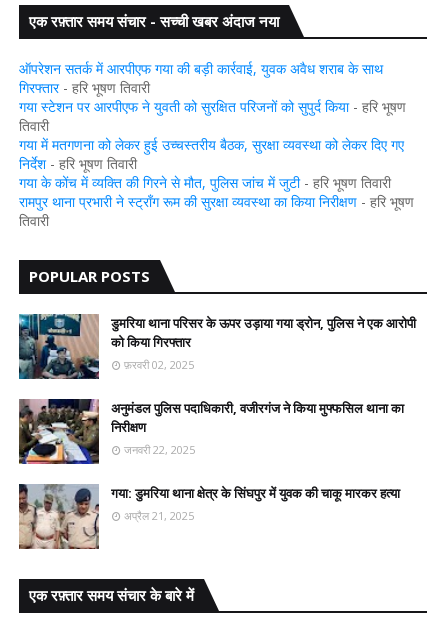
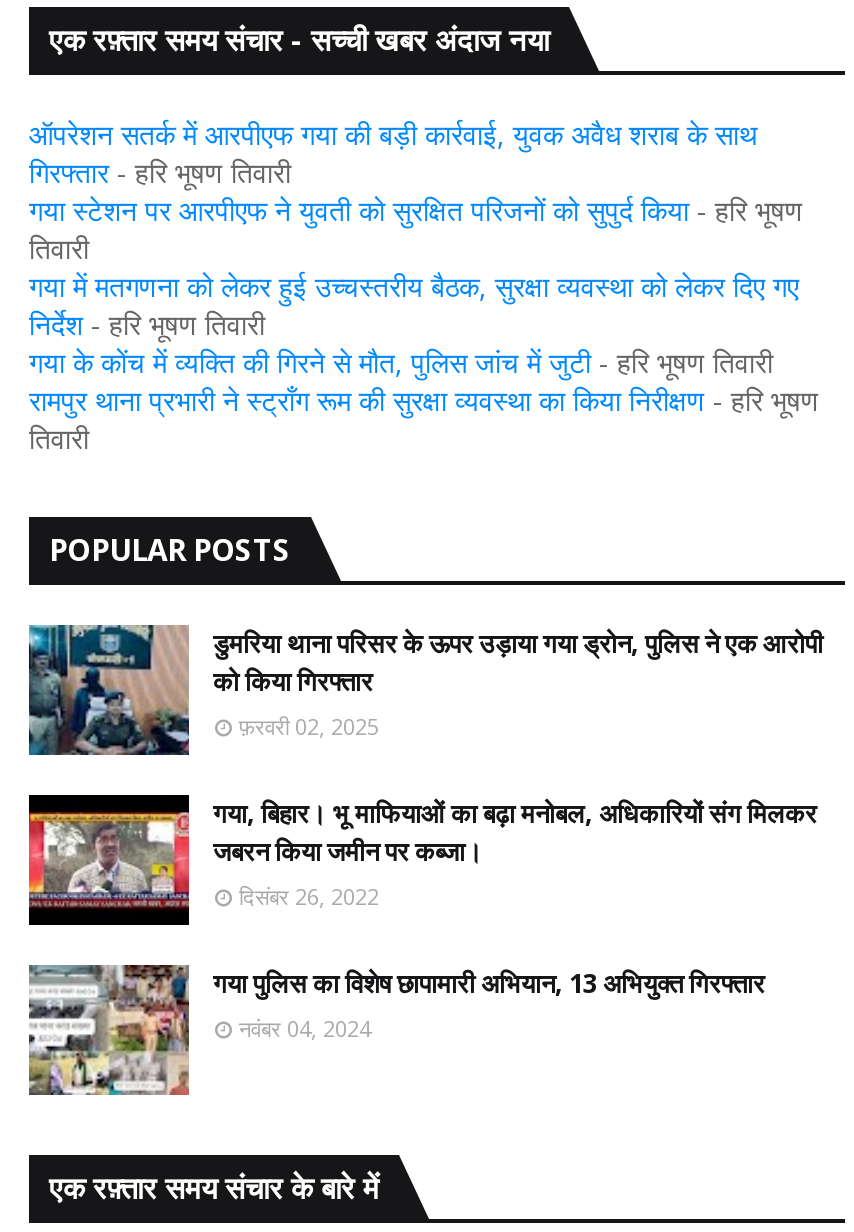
[18,398,404,465] [image] | अनुमंडल पुलिस पदाधिकारी, वजीरगंज ने किया मुफ्फसिल थाना का | निरीक्षण | जनवरी 22, 2025 -> [27,793,817,927] [image] | गया, बिहार। भू माफियाओं का बढ़ा मनोबल, अधिकारियों संग मिलकर | जबरन किया जमीन पर कब्जा। | दिसंबर 26, 2022
[18,484,400,550] [image] | गया: डुमरिया थाना क्षेत्र के सिंघपुर में युवक की चाकू मारकर हत्या | अप्रैल 21, 2025 -> [29,963,765,1095] [image] | गया पुलिस का विशेष छापामारी अभियान, 13 अभियुक्त गिरफ्तार | नवंबर 04, 2024

